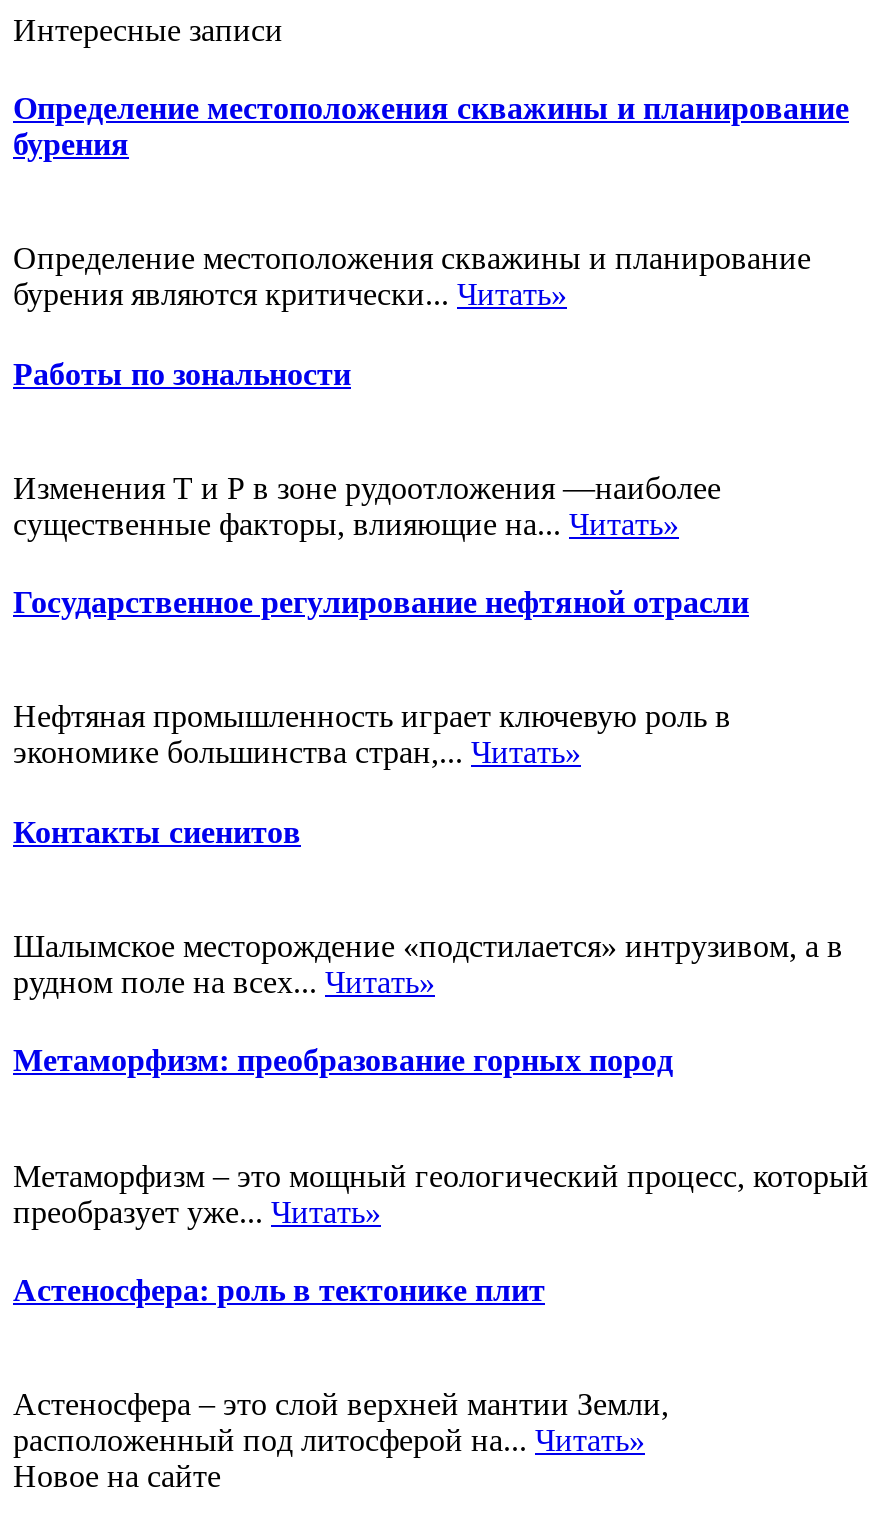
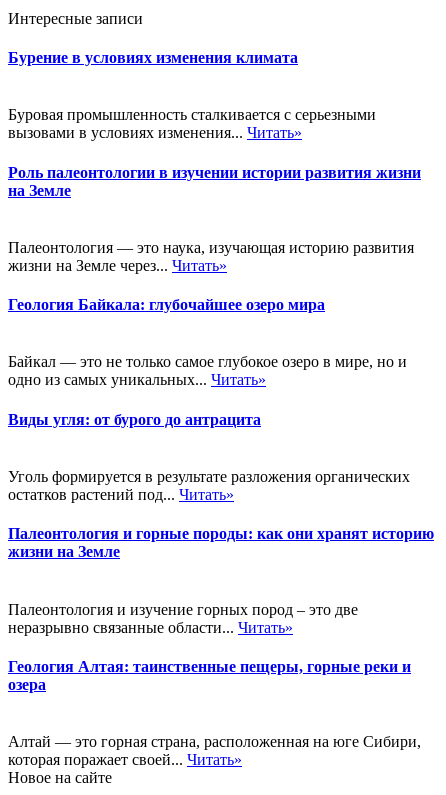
[13,91,849,161] Определение местоположения скважины и планирование | бурения -> [8,49,298,66] Бурение в условиях изменения климата
[13,242,811,312] Определение местоположения скважины и планирование | бурения являются критически... Читать» -> [8,106,376,141] Буровая промышленность сталкивается с серьезными | вызовами в условиях изменения... Читать»
[13,356,351,390] Работы по зональности -> [8,164,421,199] Роль палеонтологии в изучении истории развития жизни | на Земле
[13,471,721,541] Изменения Т и Р в зоне рудоотложения —наиболее | существенные факторы, влияющие на... Читать» -> [8,239,414,274] Палеонтология — это наука, изучающая историю развития | жизни на Земле через... Читать»
[13,585,749,619] Государственное регулирование нефтяной отрасли -> [8,296,325,313] Геология Байкала: глубочайшее озеро мира
[13,700,731,770] Нефтяная промышленность играет ключевую роль в | экономике большинства стран,... Читать» -> [8,353,407,388] Байкал — это не только самое глубокое озеро в мире, но и | одно из самых уникальных... Читать»
[13,814,301,848] Контакты сиенитов -> [8,411,261,428] Виды угля: от бурого до антрацита
[13,929,843,999] Шалымское месторождение «подстилается» интрузивом, а в | рудном поле на всех... Читать» -> [8,468,410,503] Уголь формируется в результате разложения органических | остатков растений под... Читать»
[13,1044,673,1078] Метаморфизм: преобразование горных пород -> [8,525,434,560] Палеонтология и горные породы: как они хранят историю | жизни на Земле
[13,1158,869,1228] Метаморфизм – это мощный геологический процесс, который | преобразует уже... Читать» -> [8,600,358,635] Палеонтология и изучение горных пород – это две | неразрывно связанные области... Читать»
[13,1273,545,1307] Астеносфера: роль в тектонике плит -> [8,658,411,693] Геология Алтая: таинственные пещеры, горные реки и | озера
[13,1387,669,1457] Астеносфера – это слой верхней мантии Земли, | расположенный под литосферой на... Читать» -> [8,733,421,768] Алтай — это горная страна, расположенная на юге Сибири, | которая поражает своей... Читать»

